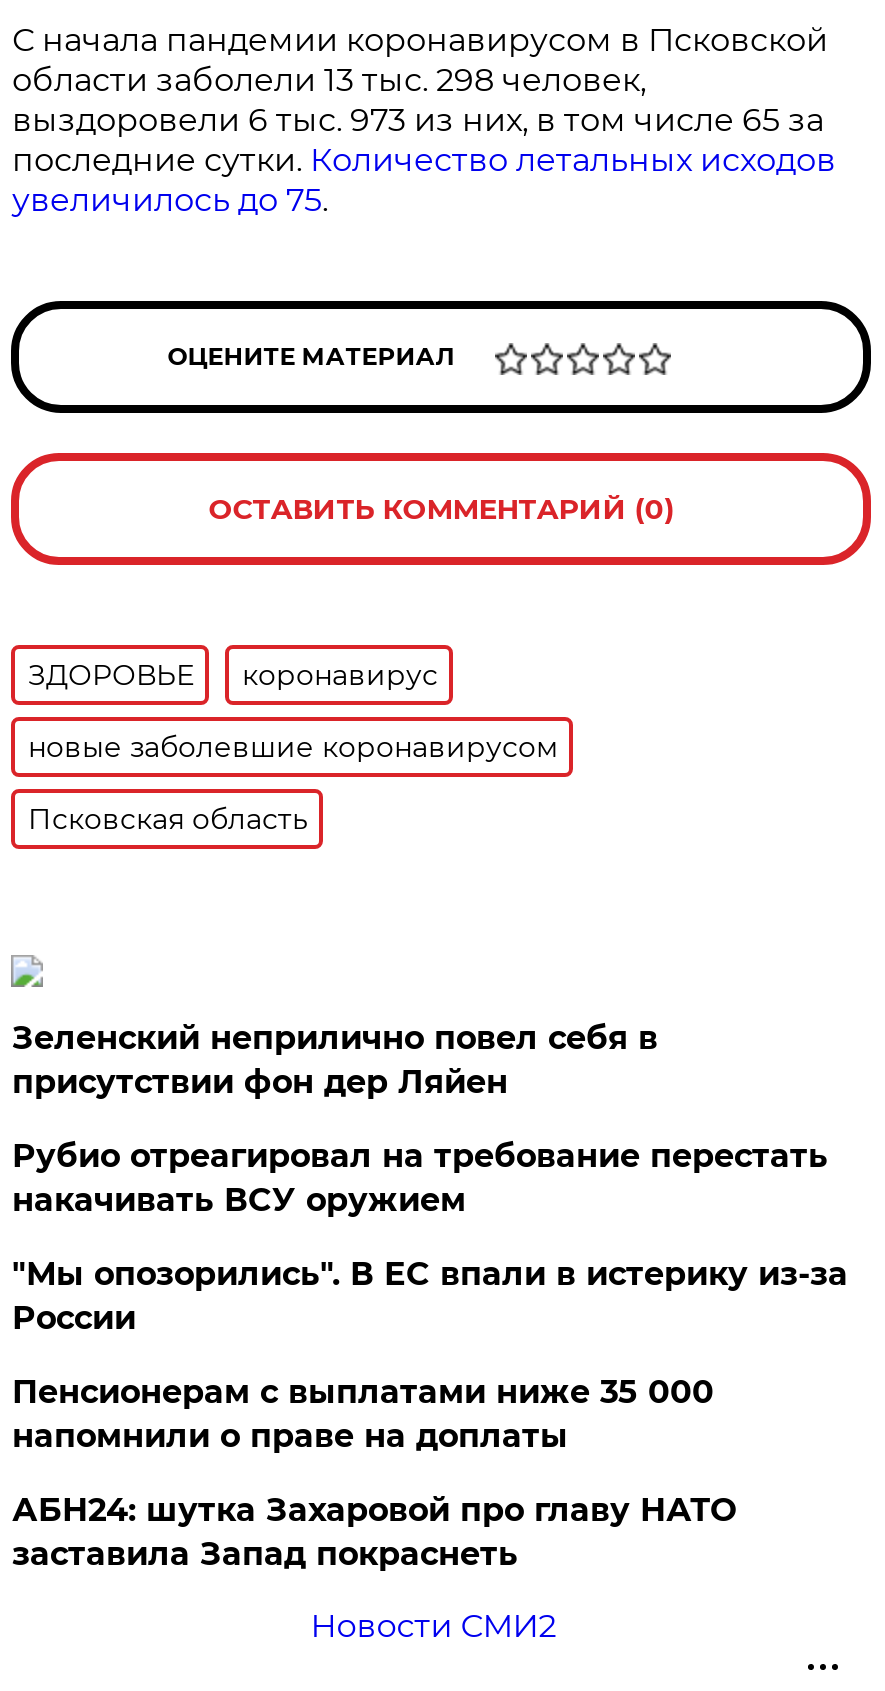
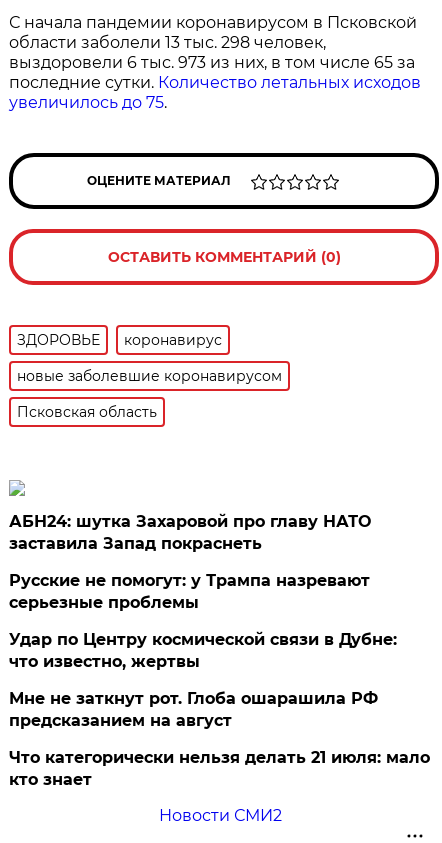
[12,1019,848,1455] Зеленский неприлично повел cебя в | присутствии фон дер Ляйен | Рубио отреагировал на требование перестать | накачивать ВСУ оружием | "Мы опозорились". В ЕС впали в истерику из-за | России | Пенсионерам с выплатами ниже 35 000 | напомнили о праве на доплаты -> none
moved [12,1491,736,1573] -> [9,512,371,553]: АБН24: шутка Захаровой про главу НАТО | заставила Запад покраснеть
none -> [9,571,430,789] Русские не помогут: у Трампа назревают | серьезные проблемы | Удар по Центру космической связи в Дубне: | что известно, жертвы | Мне не заткнут рот. Глоба ошарашила РФ | предсказанием на август | Что категорически нельзя делать 21 июля: мало | кто знает

